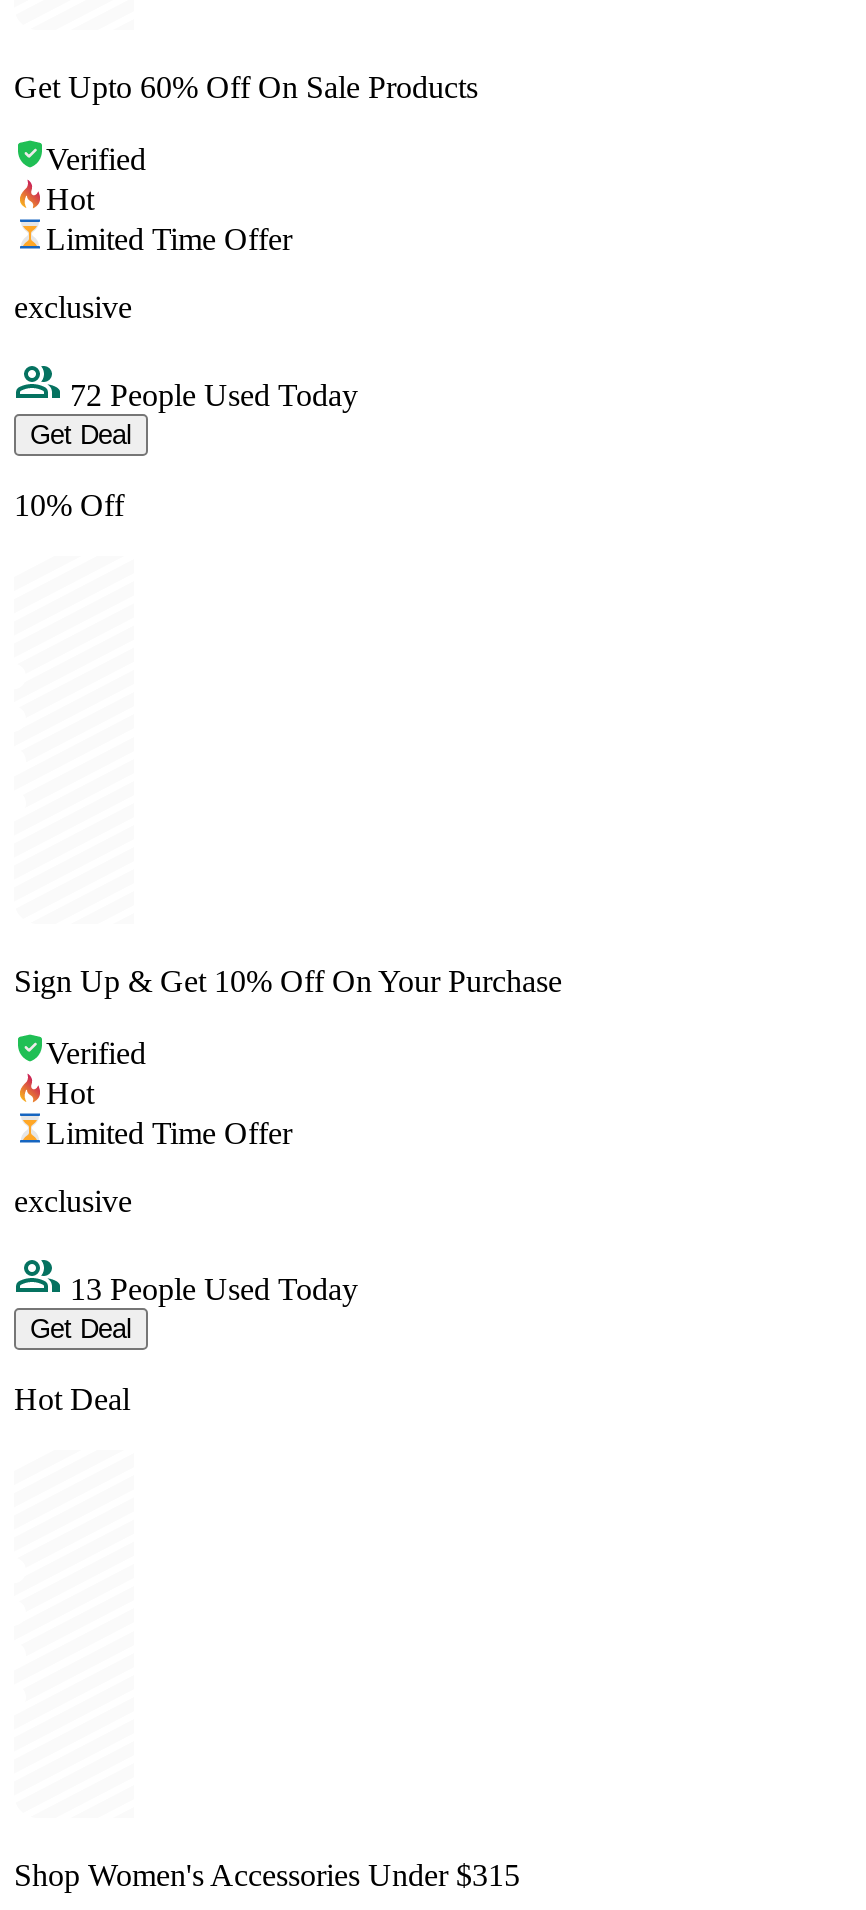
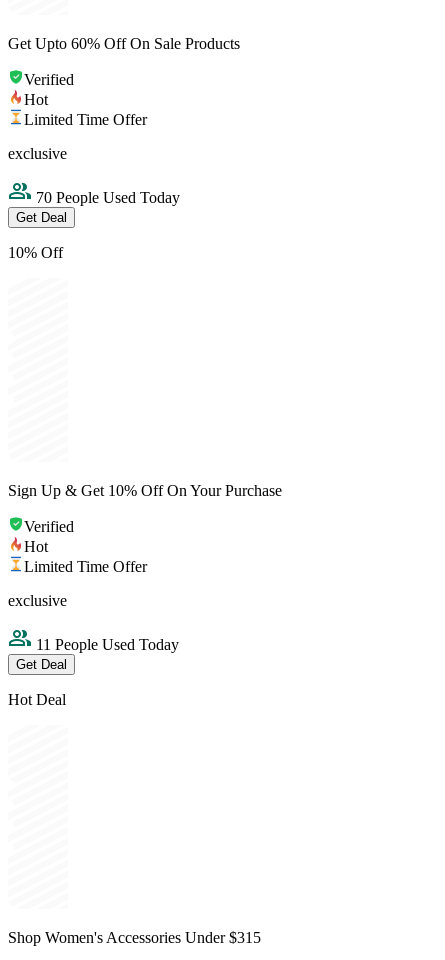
[62,379,358,413] 72 People Used Today -> [32,189,180,206] 70 People Used Today
[62,1273,358,1307] 13 People Used Today -> [32,636,179,653] 11 People Used Today

